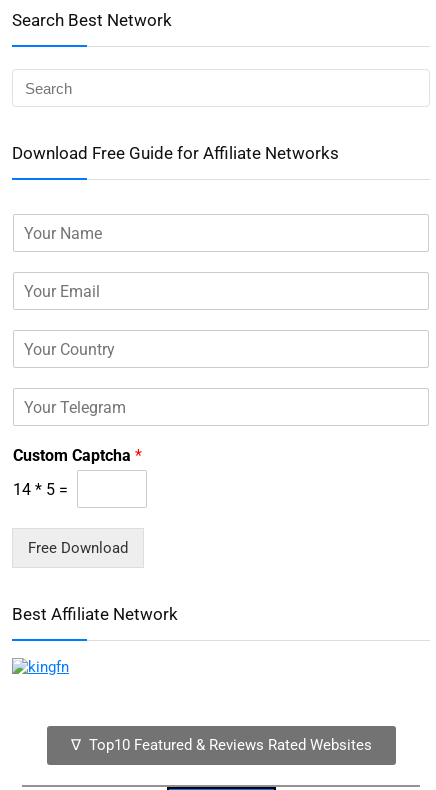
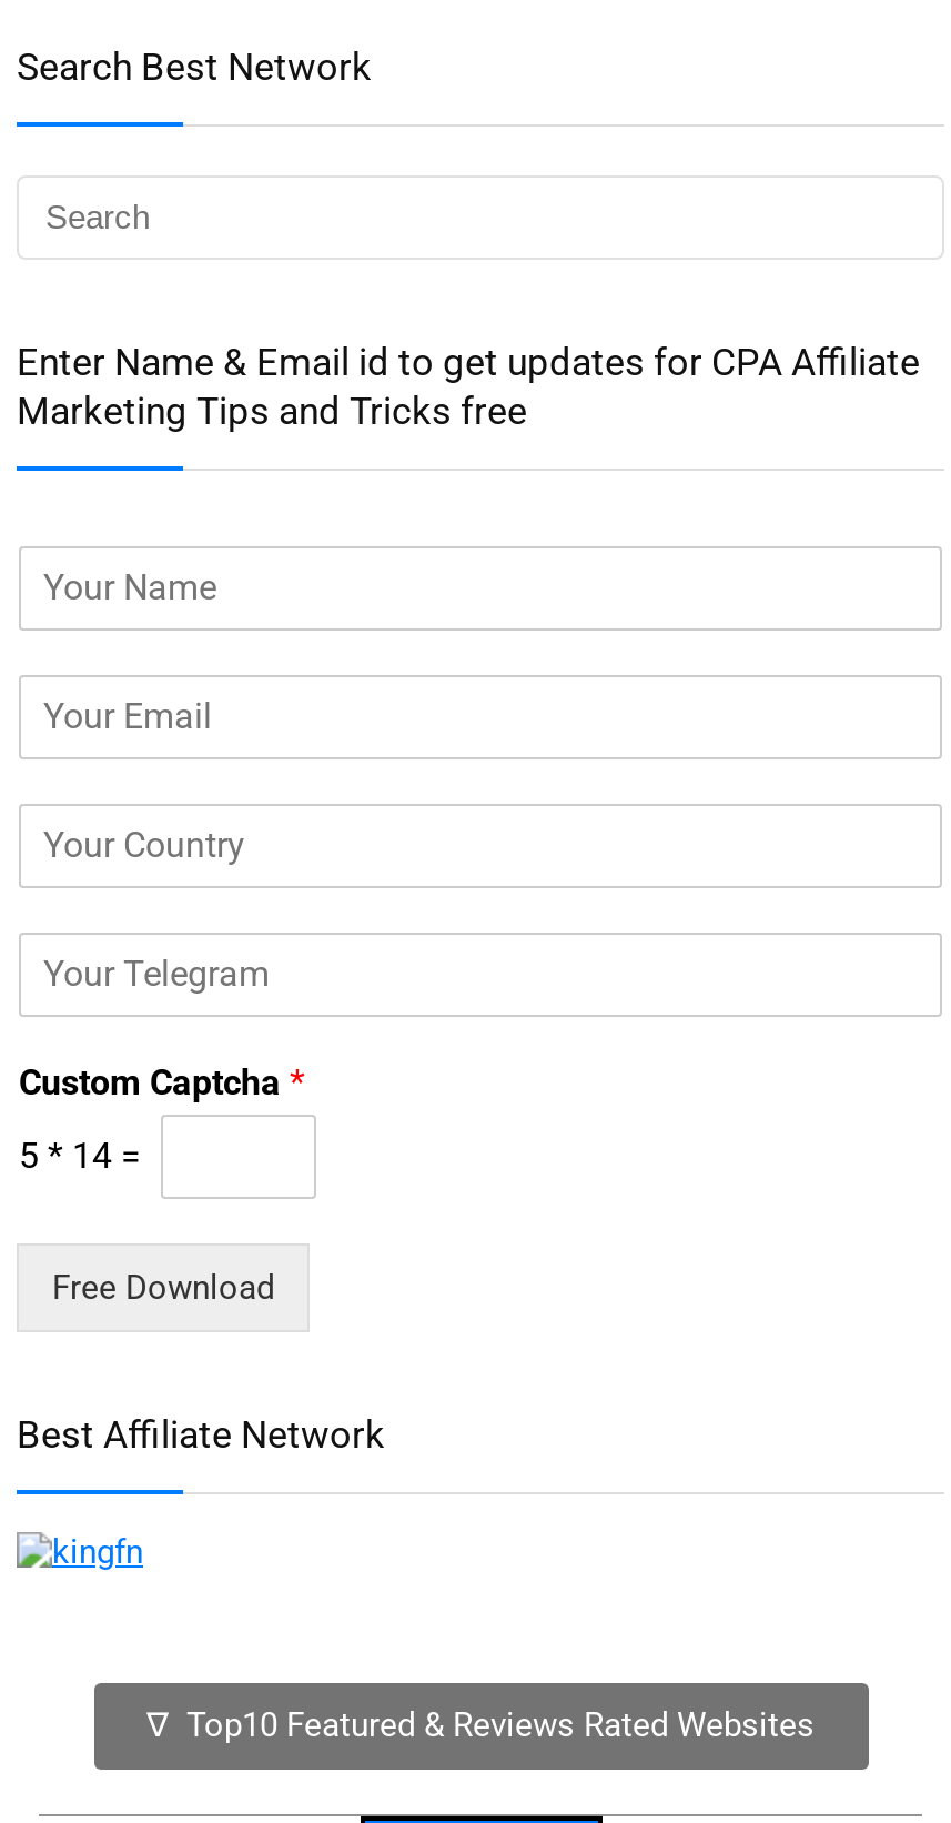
[12,143,339,163] Download Free Guide for Affiliate Networks -> [17,338,920,432] Enter Name & Email id to get updates for CPA Affiliate | Marketing Tips and Tricks free
[13,480,68,499] 14 * 5 = -> [19,1134,141,1177] 5 * 14 =

